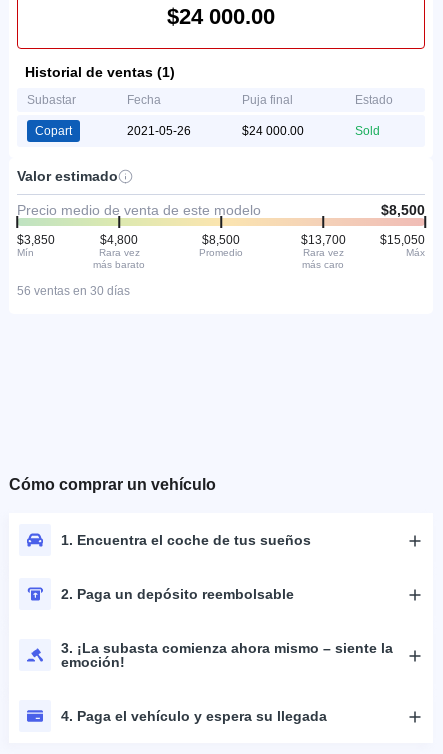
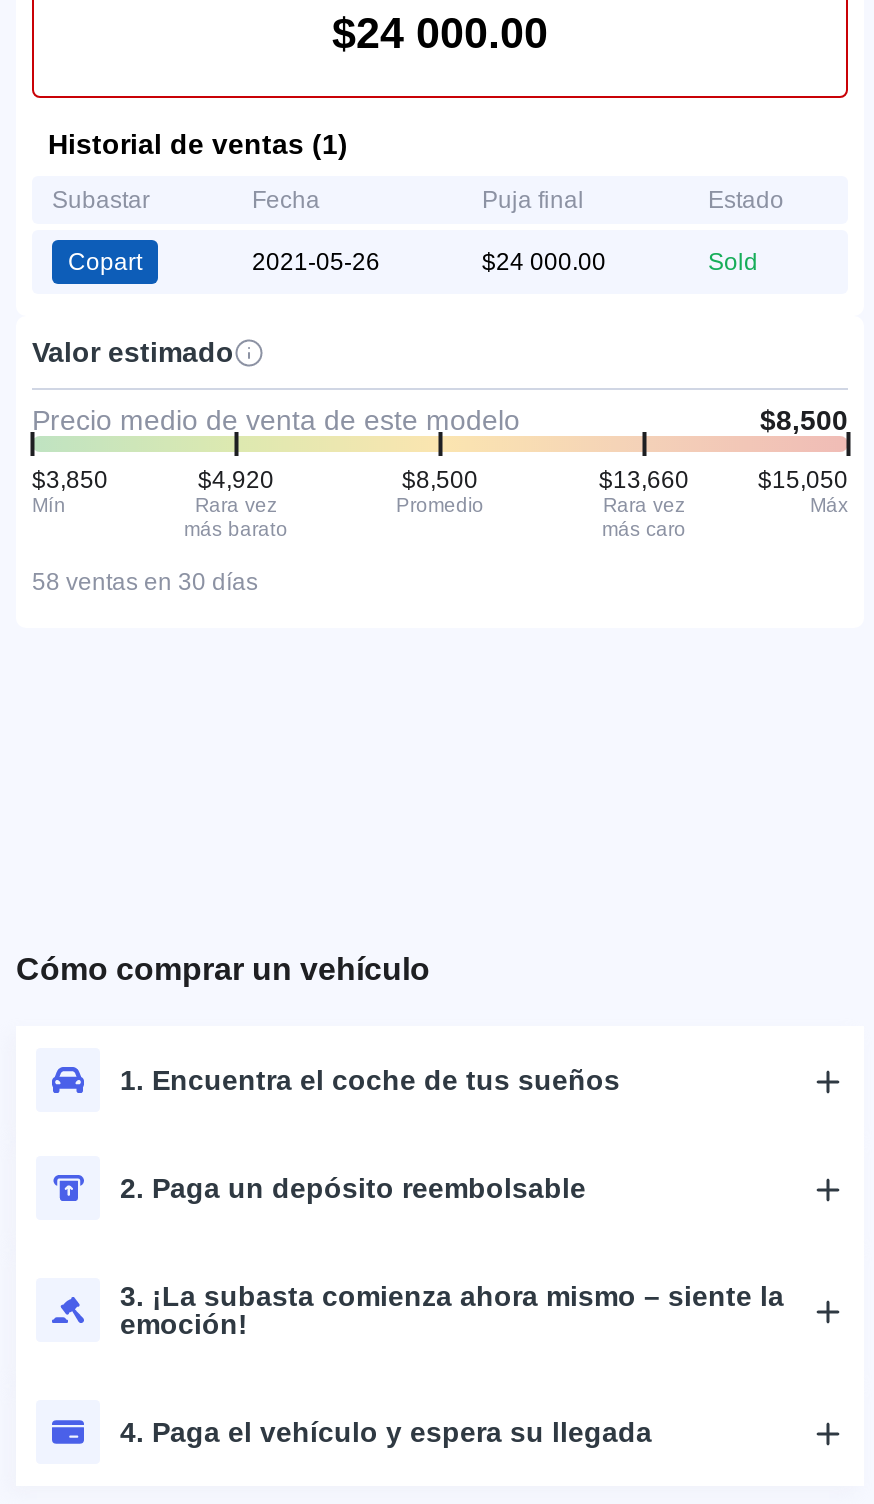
[100,233,138,247] $4,800 -> [198,466,274,494] $4,920
[300,233,345,247] $13,700 -> [599,466,689,494] $13,660
[17,284,130,298] 56 ventas en 30 días -> [32,568,258,596] 58 ventas en 30 días

